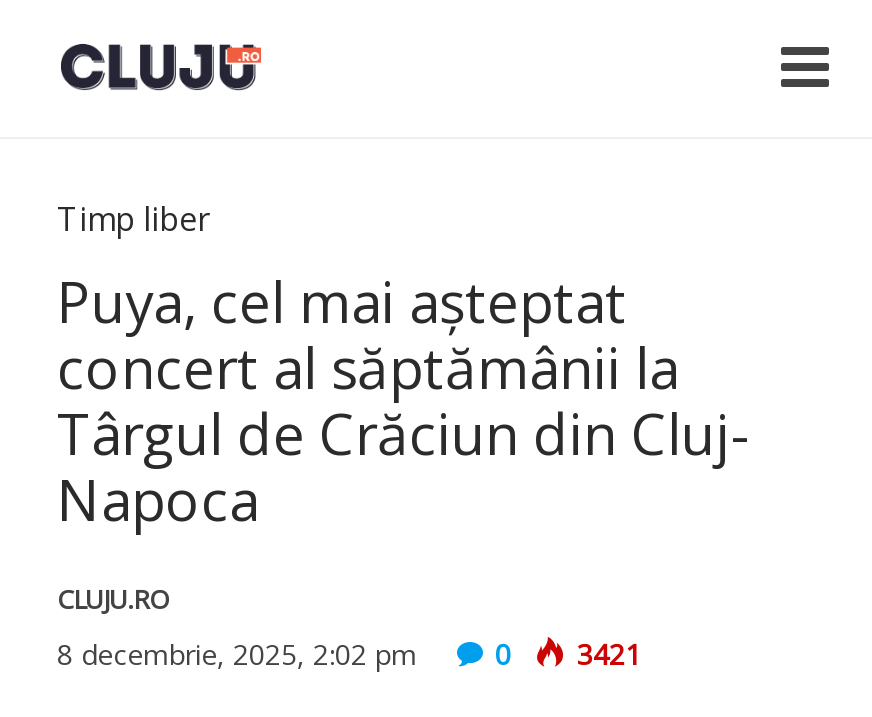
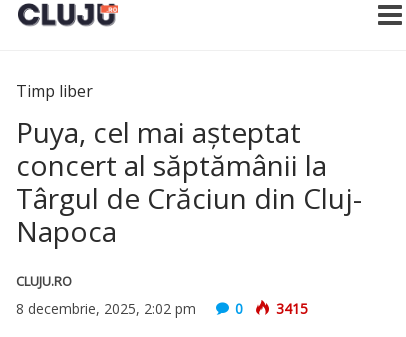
[495,635,641,673] 0 3421 -> [235,299,308,318] 0 3415

